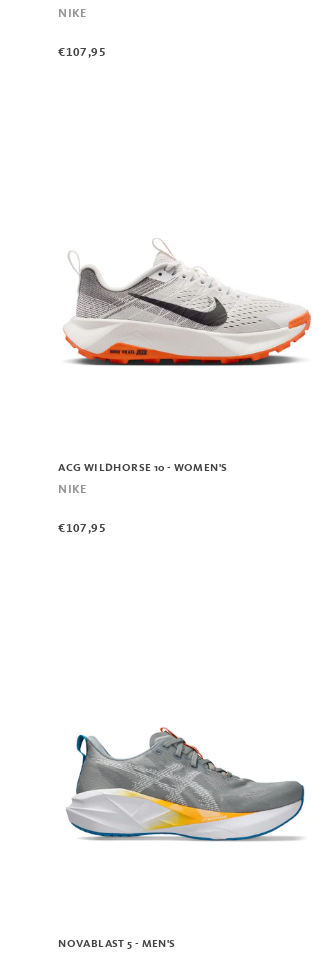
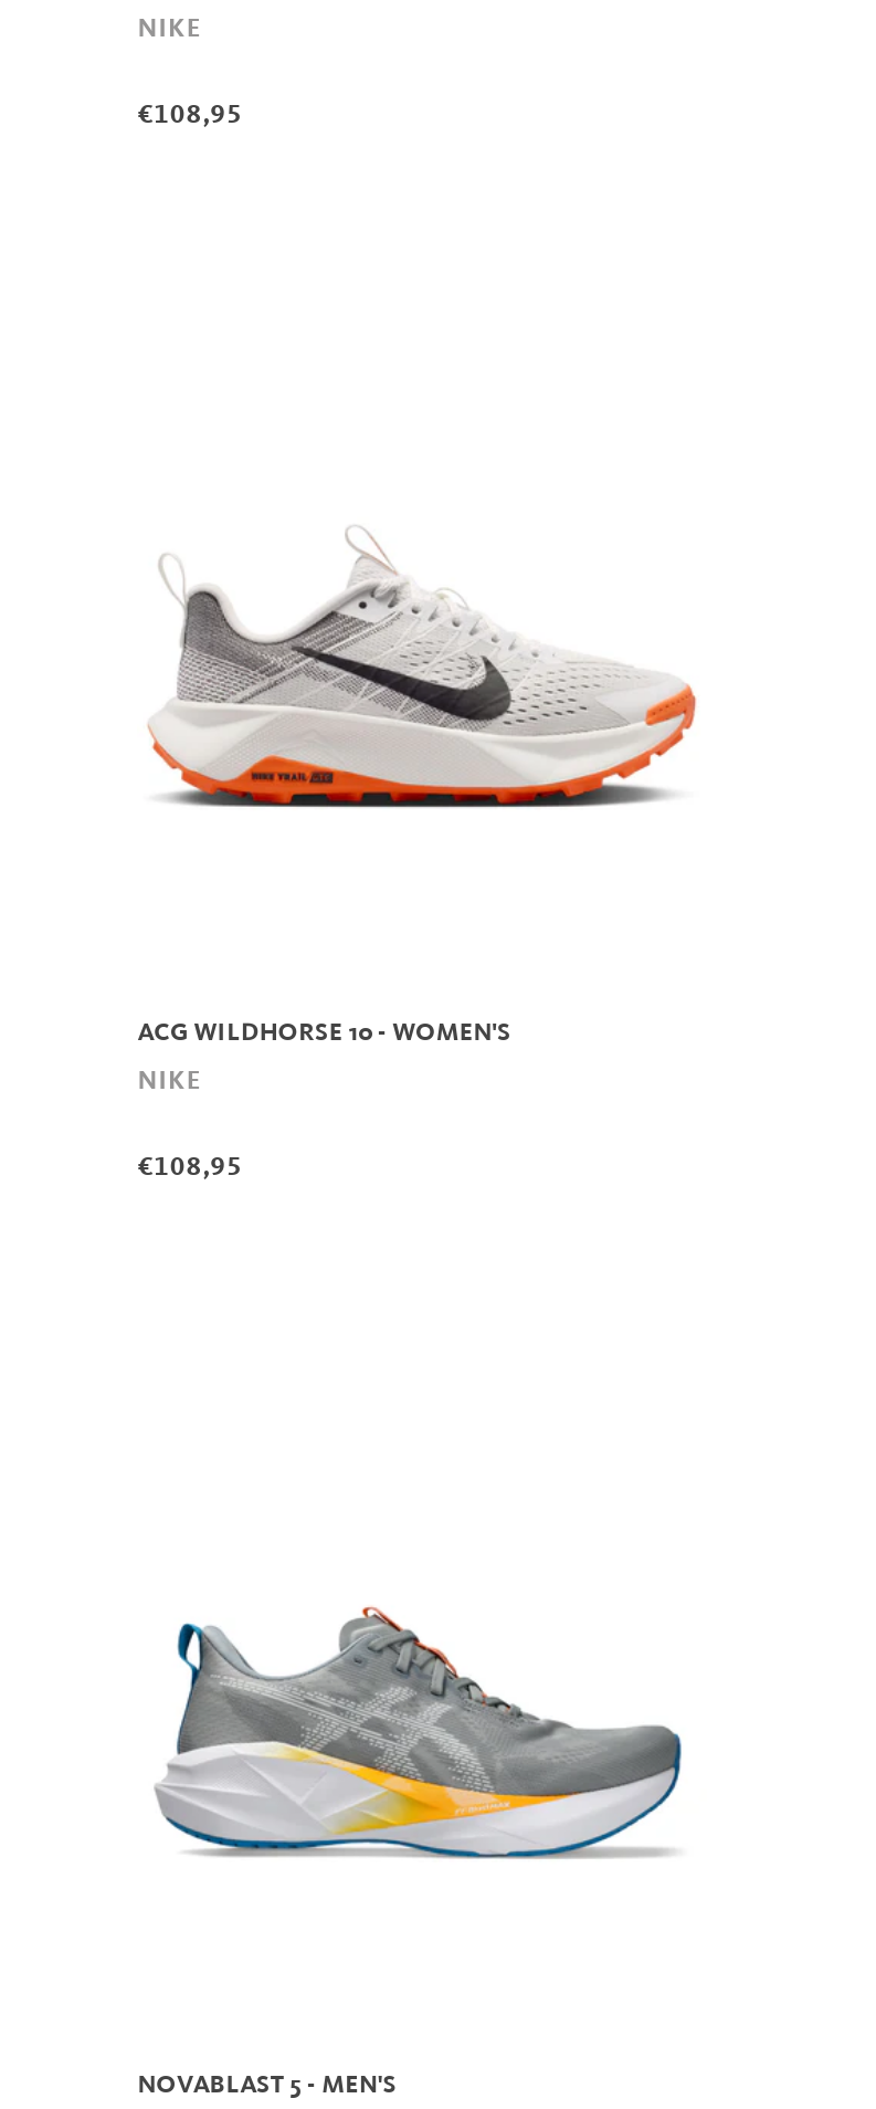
[58,46,106,58] €107,95 -> [137,102,243,128] €108,95
[58,523,106,535] €107,95 -> [137,1155,243,1181] €108,95

